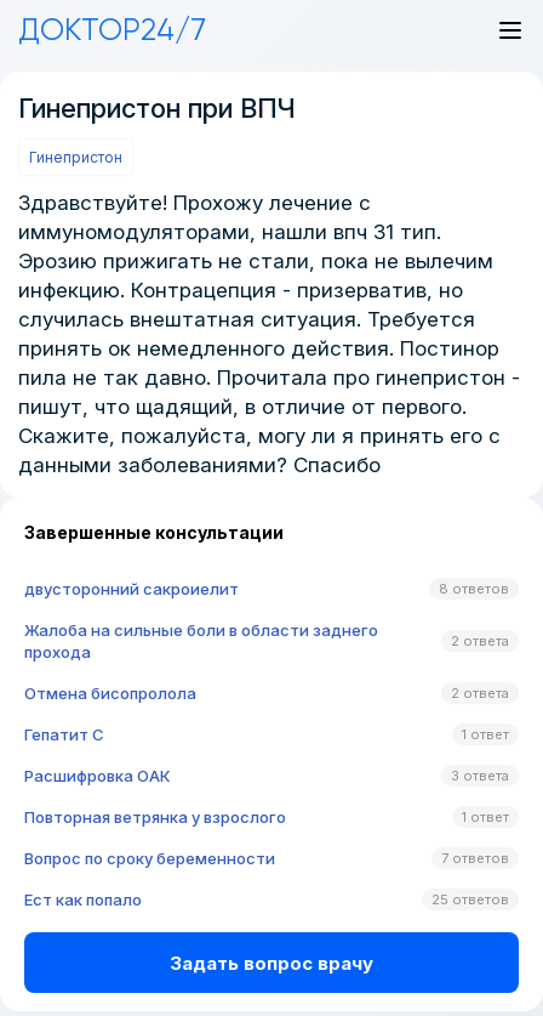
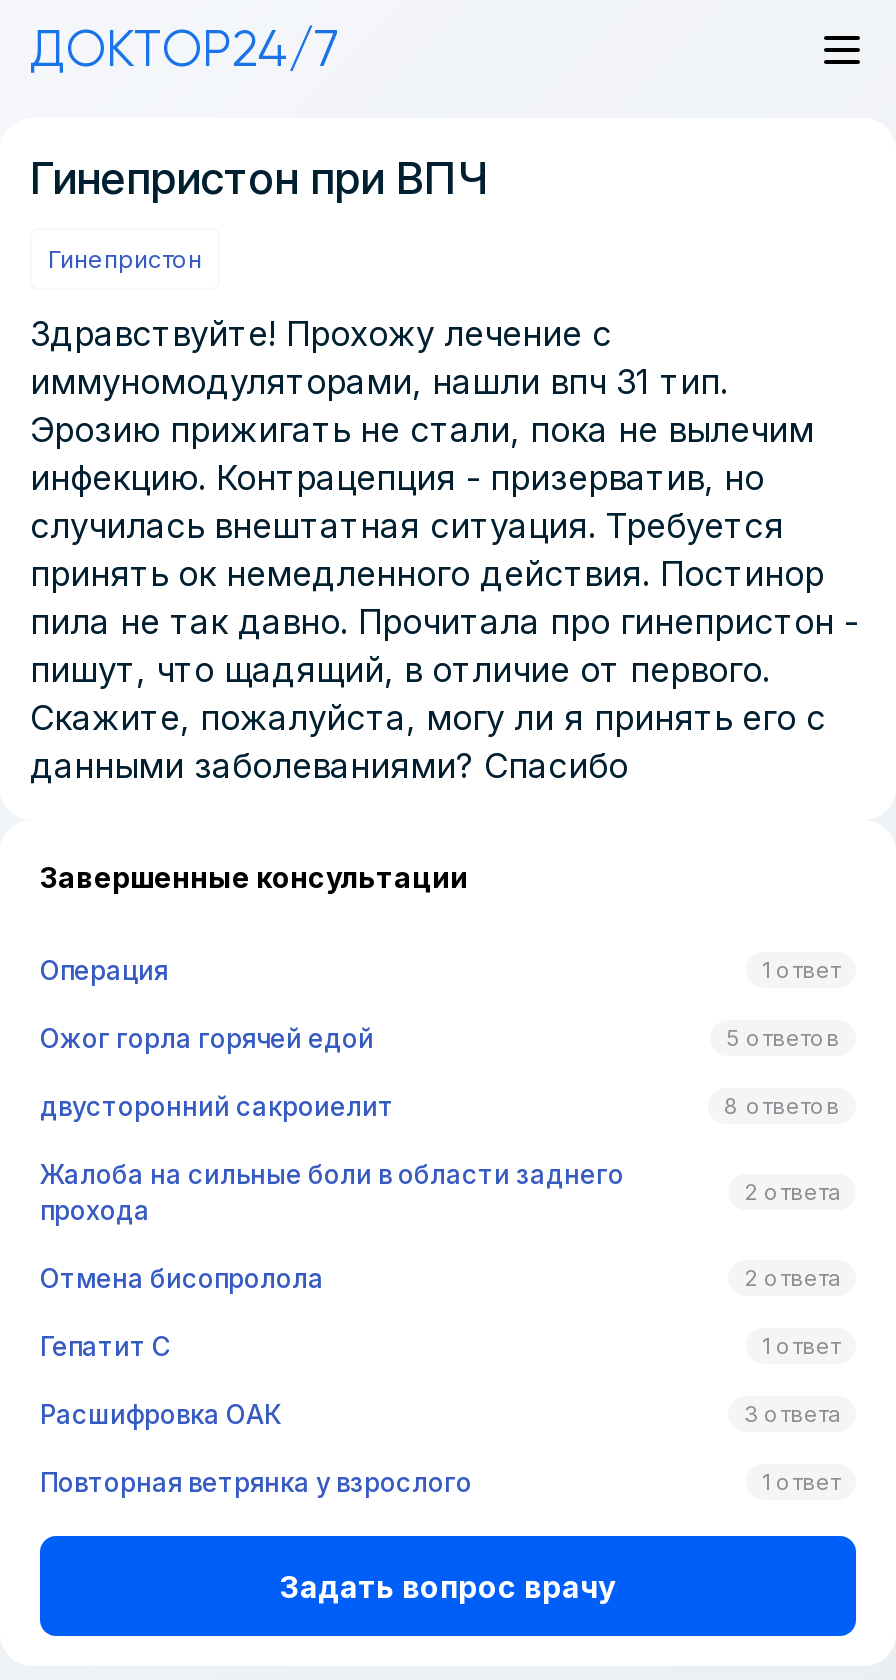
none -> [40,954,840,1054] Операция | 1 ответ | Ожог горла горячей едой | 5 ответов
moved [24,579,509,827] -> [40,1090,840,1498]: двусторонний сакроиелит | 8 ответов | Жалоба на сильные боли в области заднего | ... | Повторная ветрянка у взрослого | 1 ответ
[24,848,509,909] Вопрос по сроку беременности | 7 ответов | Ест как попало | 25 ответов -> none

